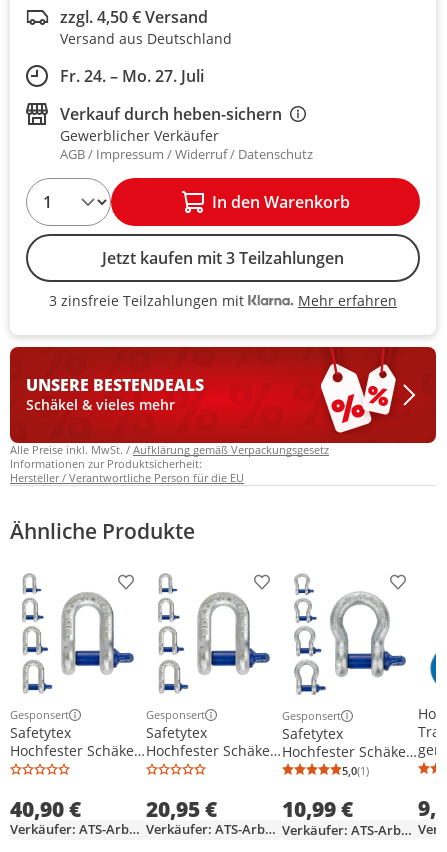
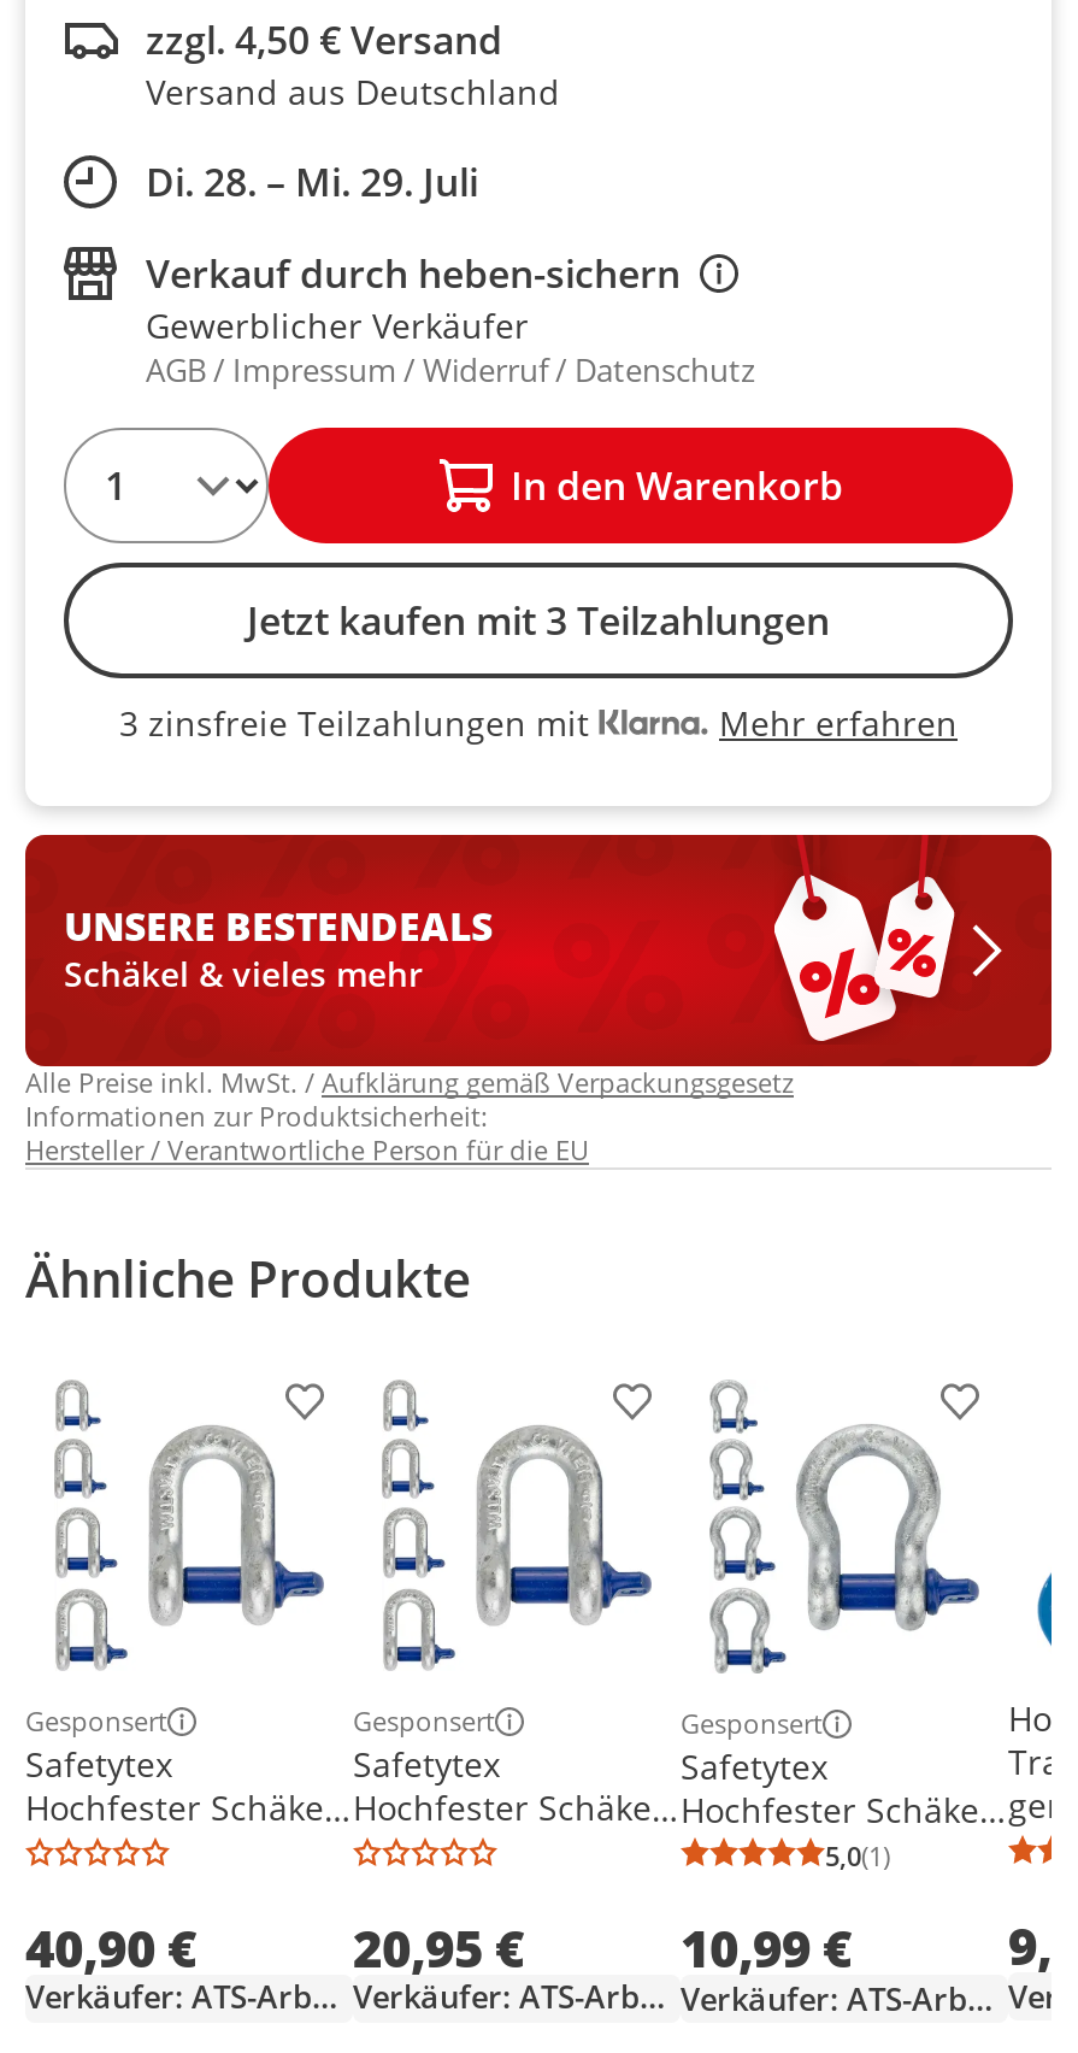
[60,65,204,87] Fr. 24. – Mo. 27. Juli -> [146,156,478,209] Di. 28. – Mi. 29. Juli

